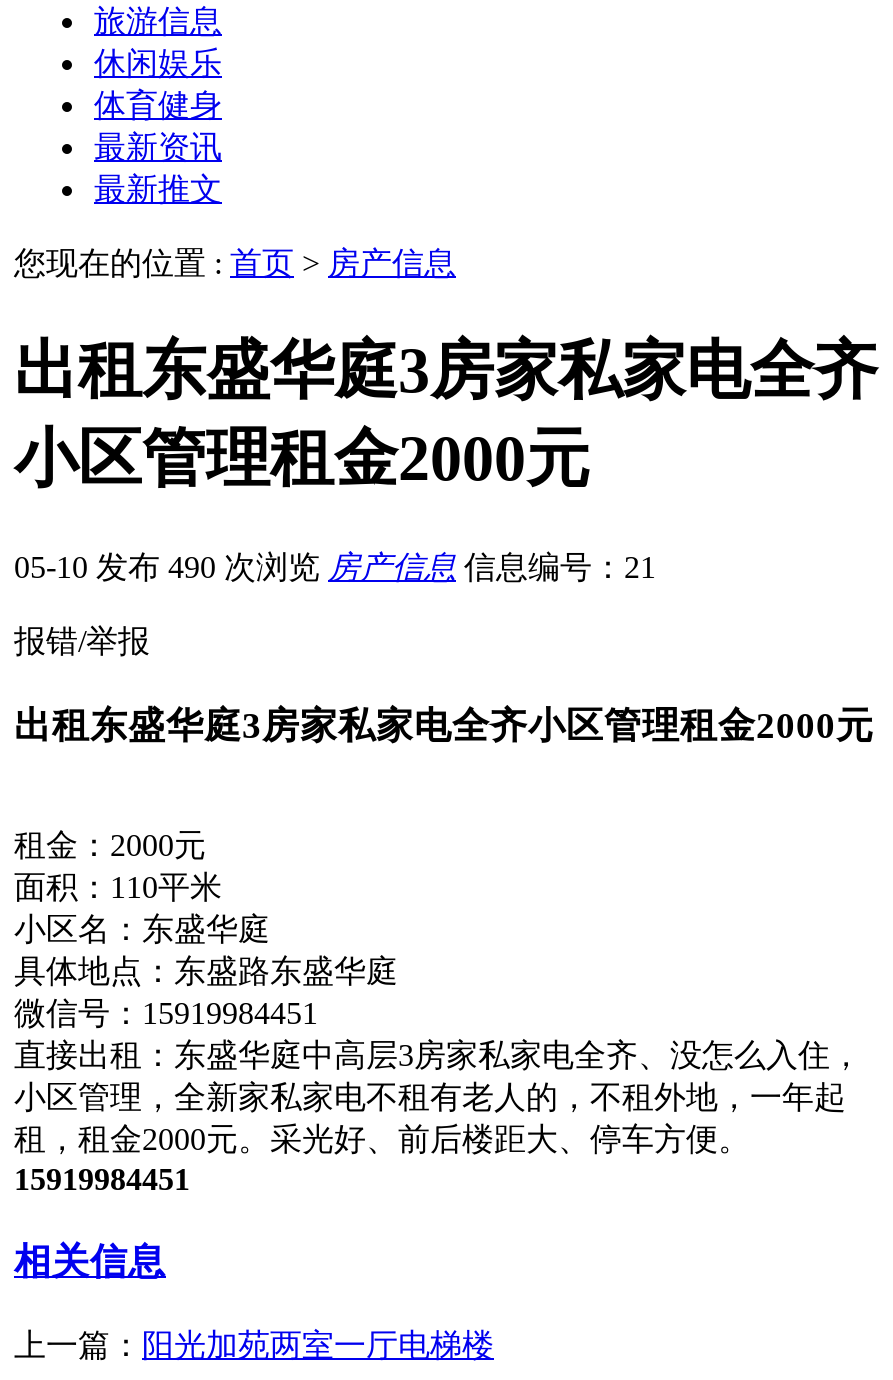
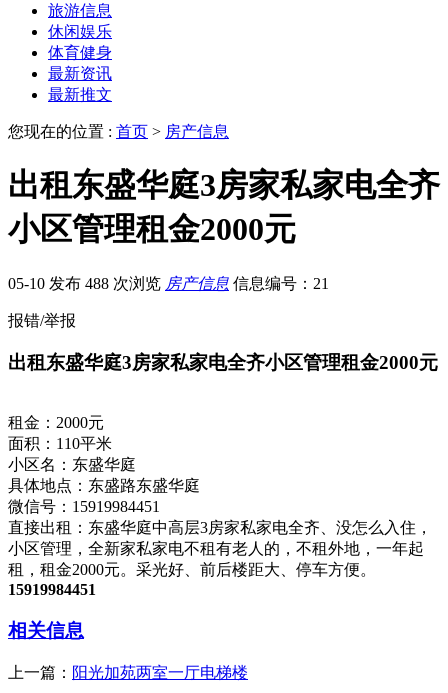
[14,549,656,583] 05-10 发布 490 次浏览 房产信息 信息编号：21 -> [8,275,329,292] 05-10 发布 488 次浏览 房产信息 信息编号：21

